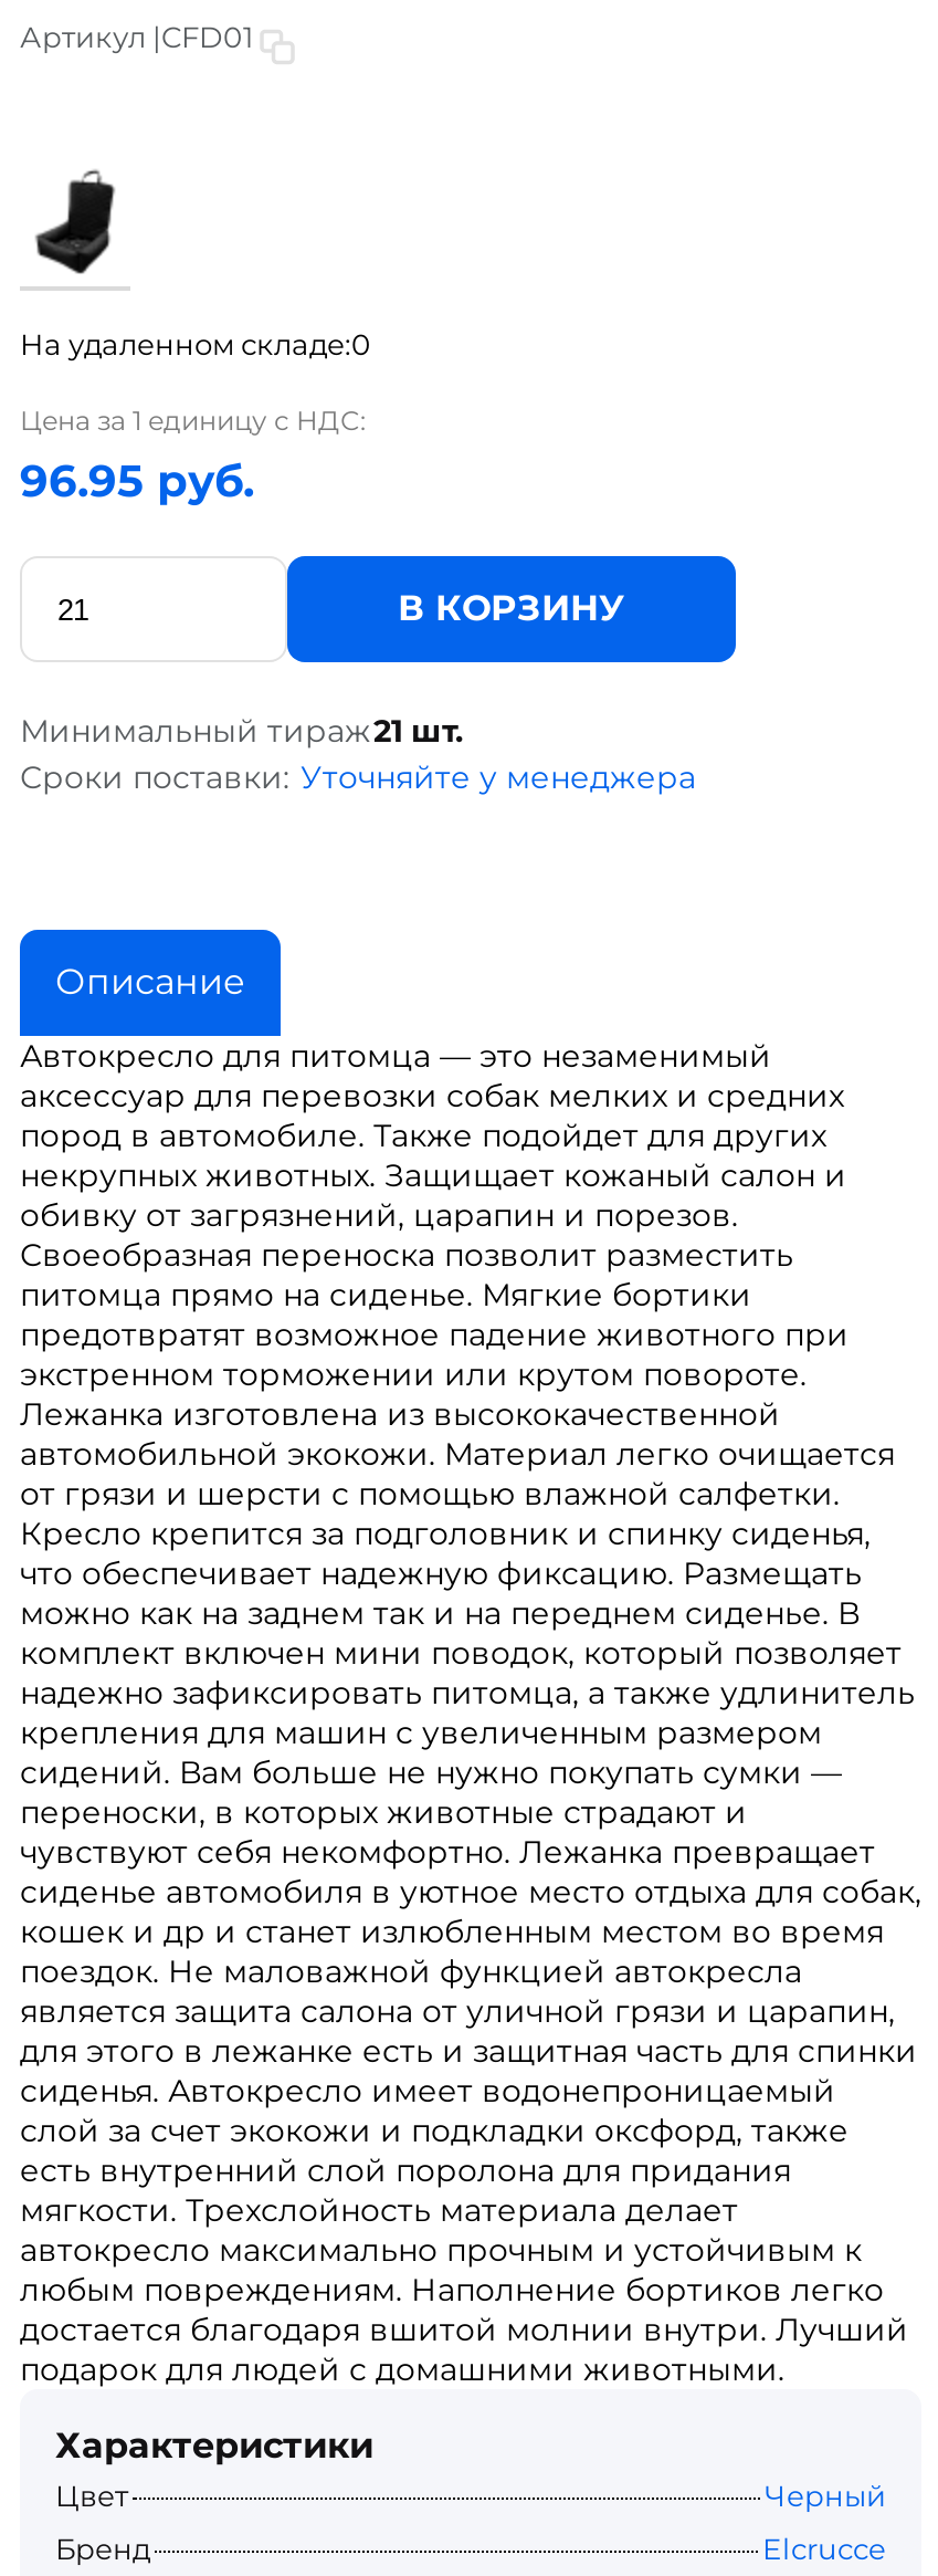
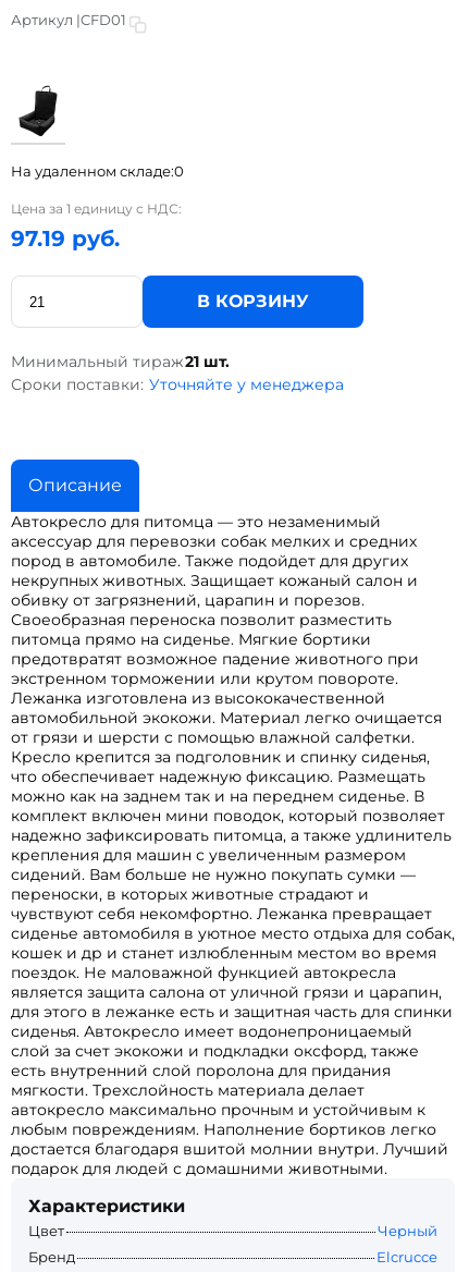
[20,454,254,507] 96.95 руб. -> [11,225,120,252] 97.19 руб.

